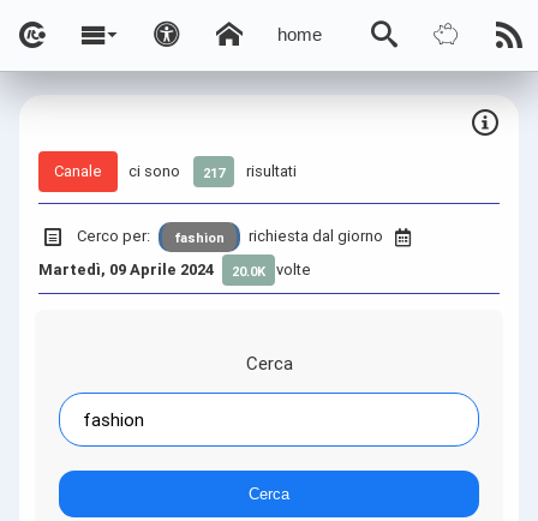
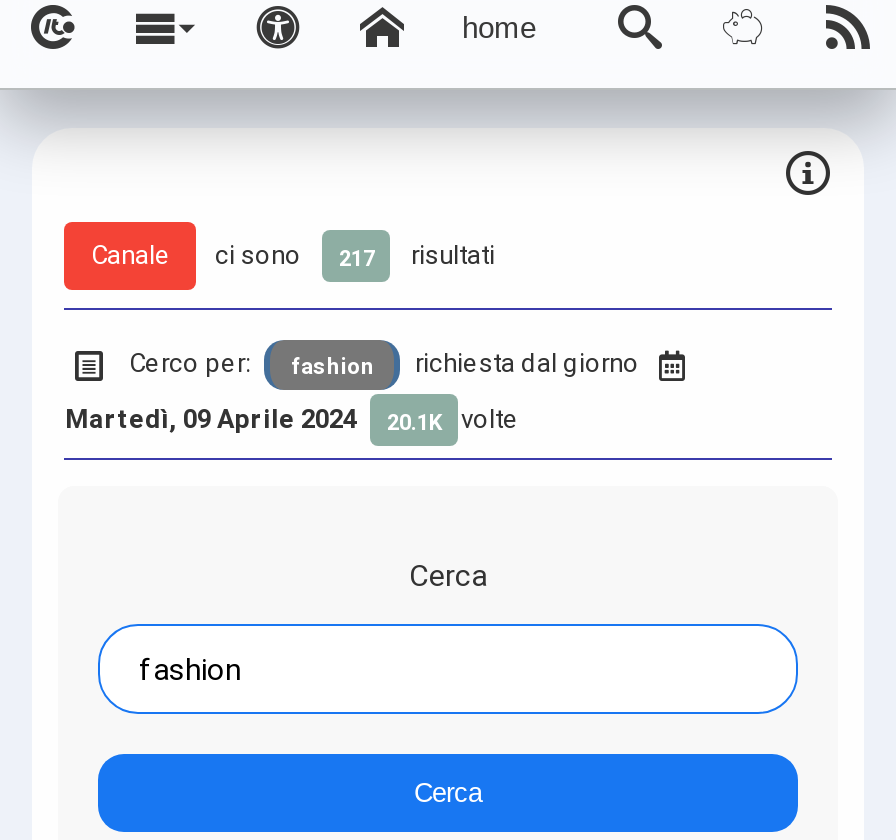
[39,260,312,280] Martedì, 09 Aprile 2024 20.0K volte -> [65,403,519,437] Martedì, 09 Aprile 2024 20.1K volte

